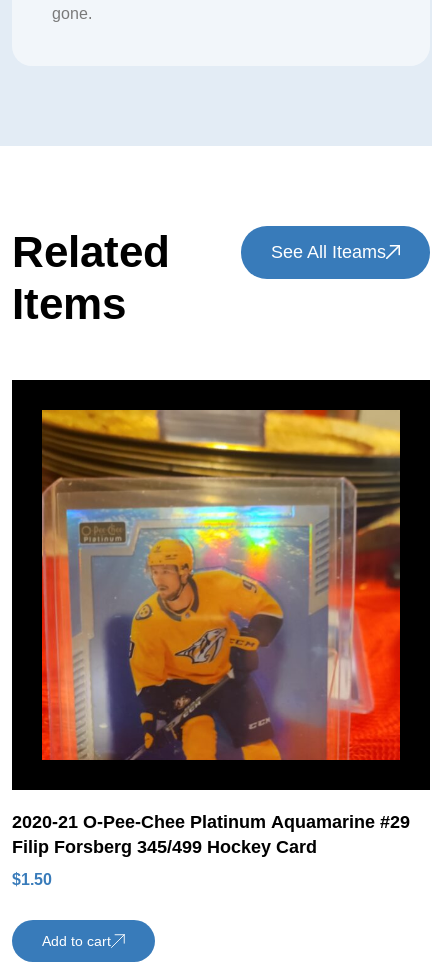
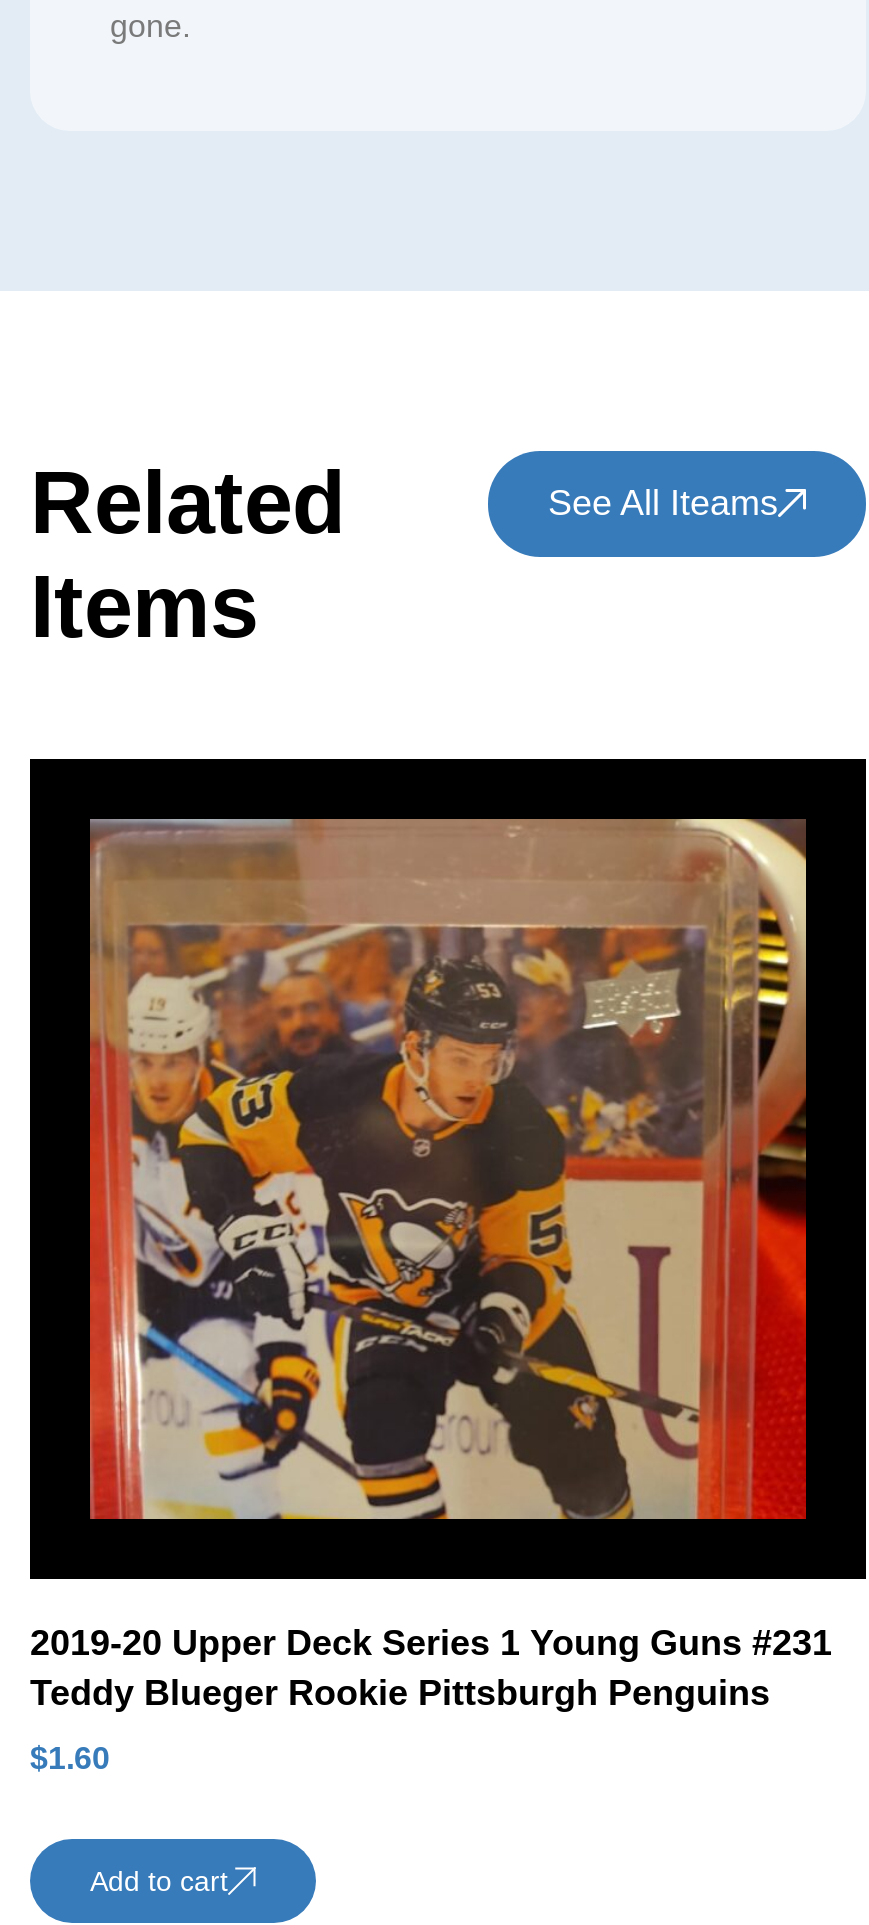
[42,409,401,761] [image] -> [88,817,806,1521] [image]
[12,812,410,857] 2020-21 O-Pee-Chee Platinum Aquamarine #29 | Filip Forsberg 345/499 Hockey Card -> [30,1623,832,1713] 2019-20 Upper Deck Series 1 Young Guns #231 | Teddy Blueger Rookie Pittsburgh Penguins
[12,871,52,888] $1.50 -> [30,1741,110,1775] $1.60

